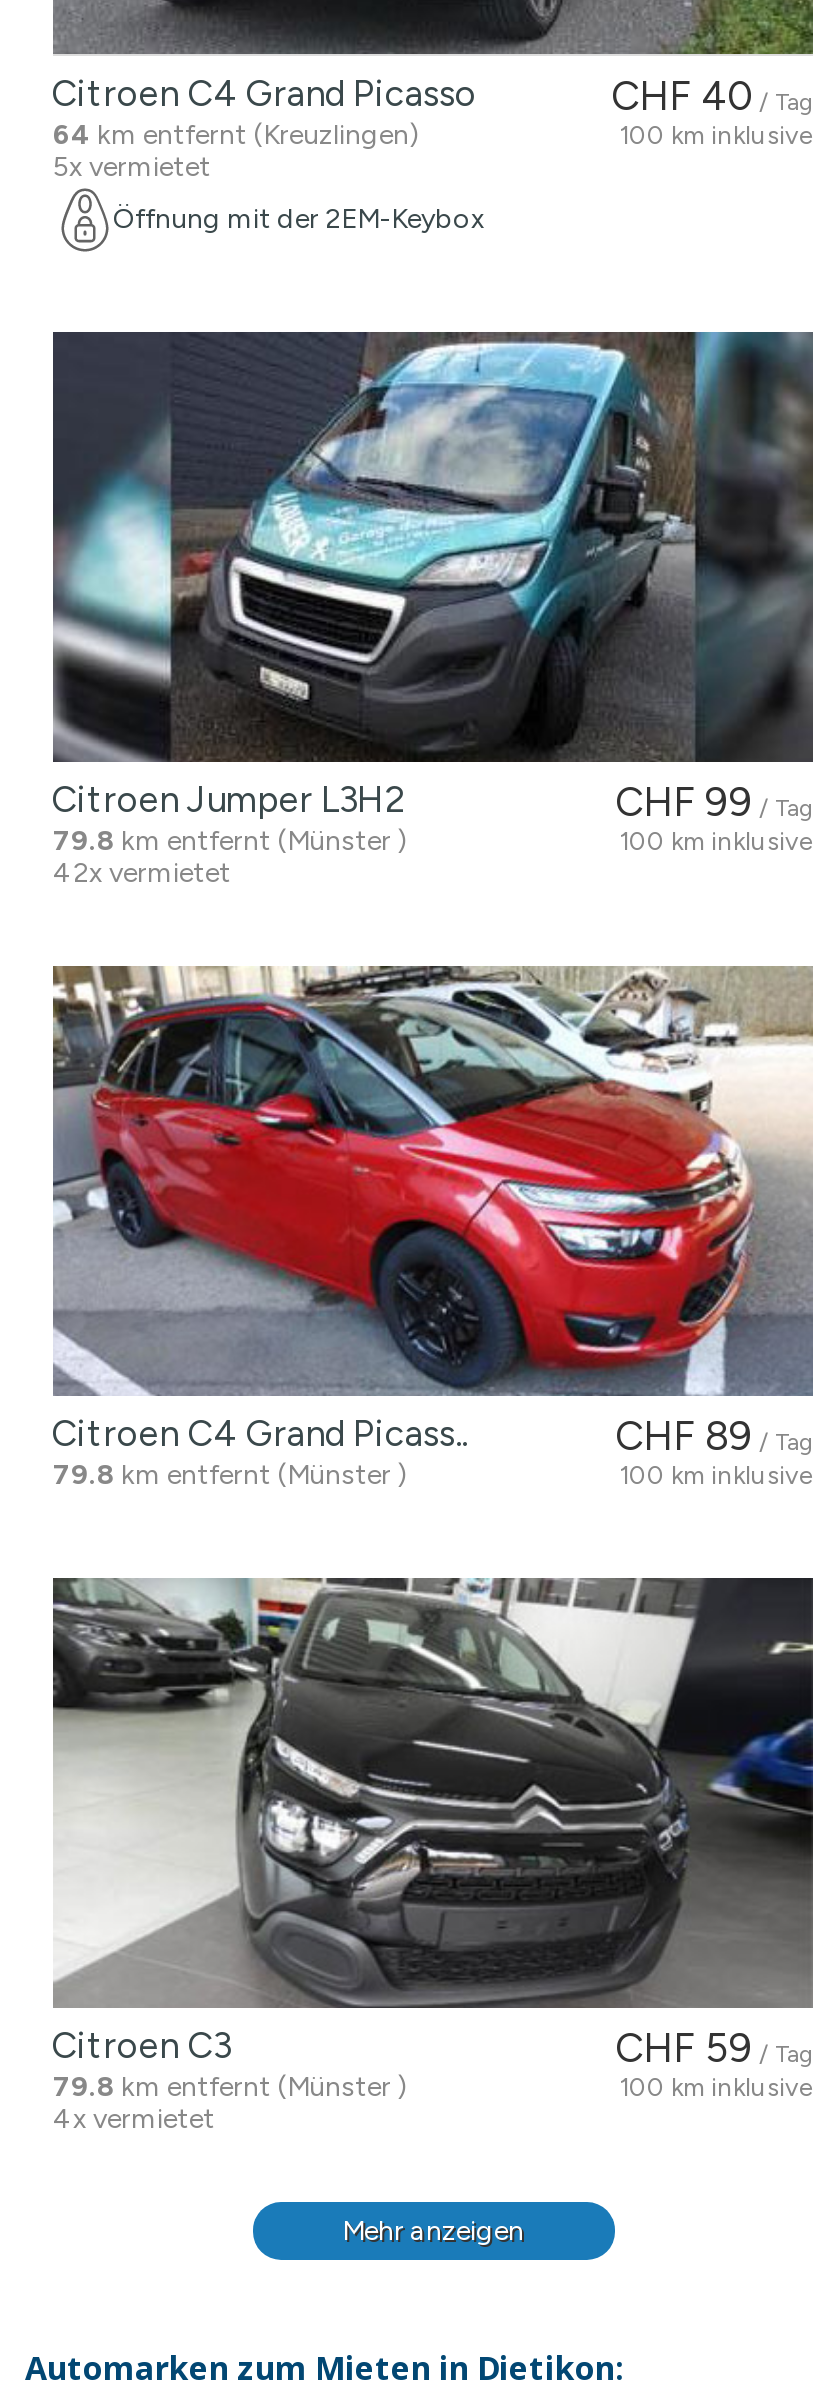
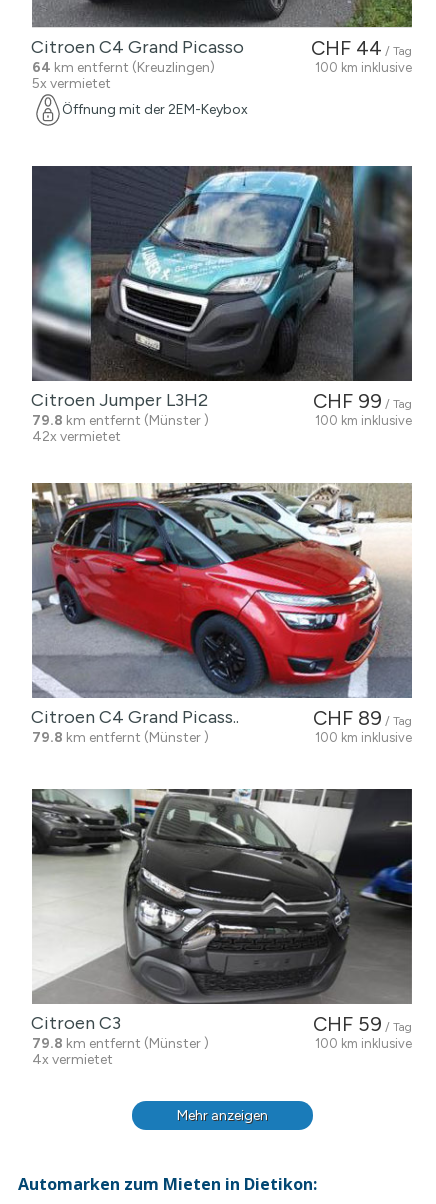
[611,72,813,120] CHF 40 / Tag -> [311,36,412,60] CHF 44 / Tag

